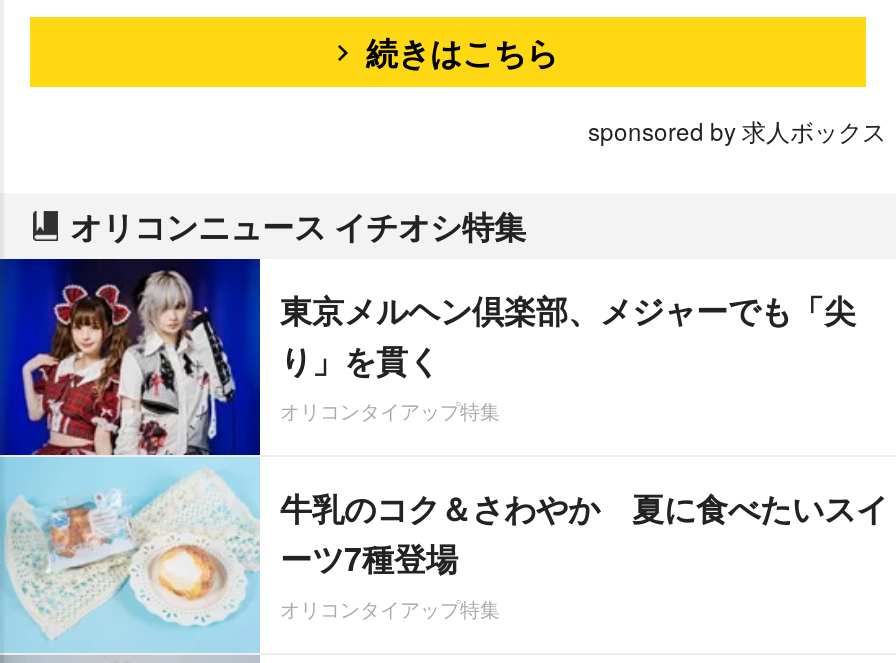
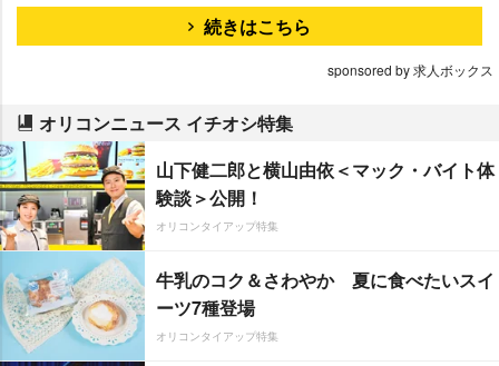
[6,257,856,457] [image] | 東京メルヘン倶楽部、メジャーでも「尖 | り」を貫く -> [3,140,495,251] [image] | 山下健二郎と横山由依＜マック・バイト体 | 験談＞公開！

